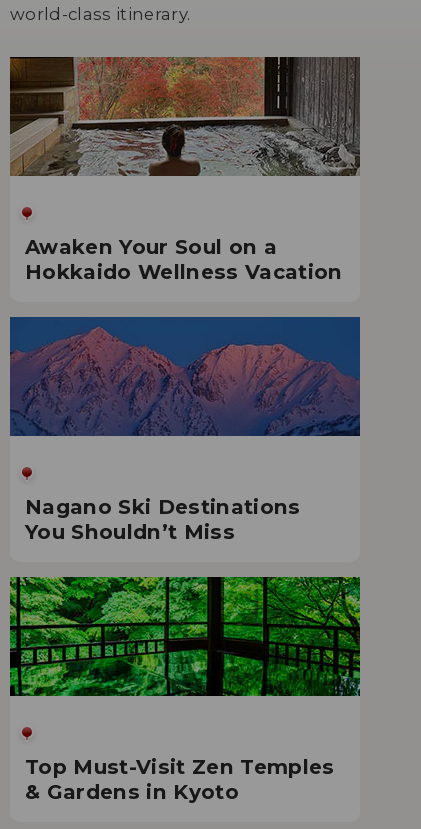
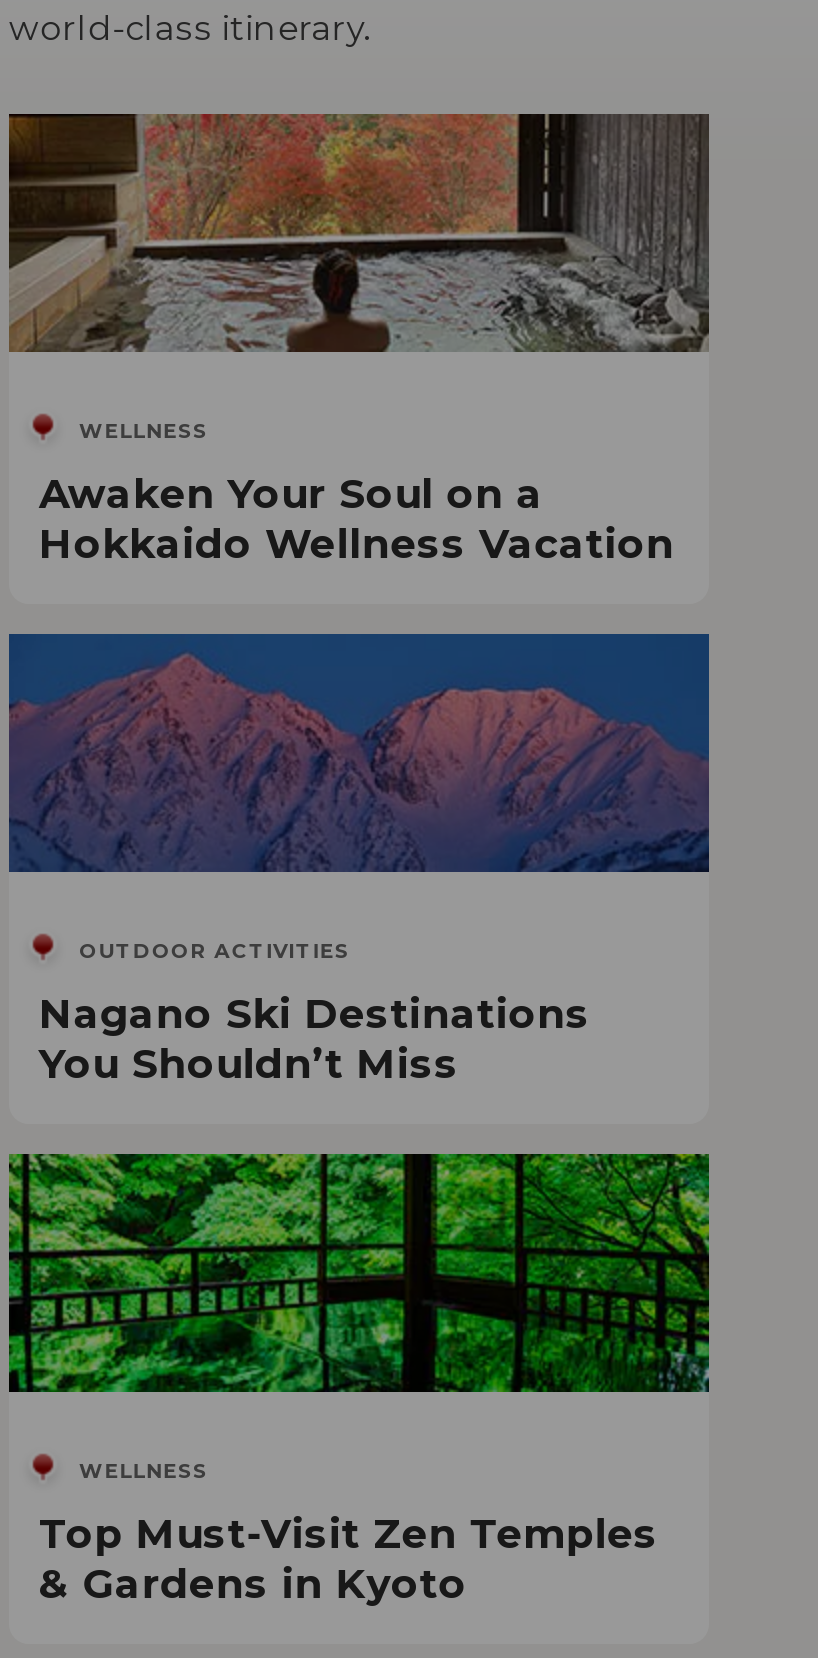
none -> [79,417,208,443] WELLNESS
none -> [79,937,350,963] OUTDOOR ACTIVITIES
none -> [79,1457,208,1483] WELLNESS

